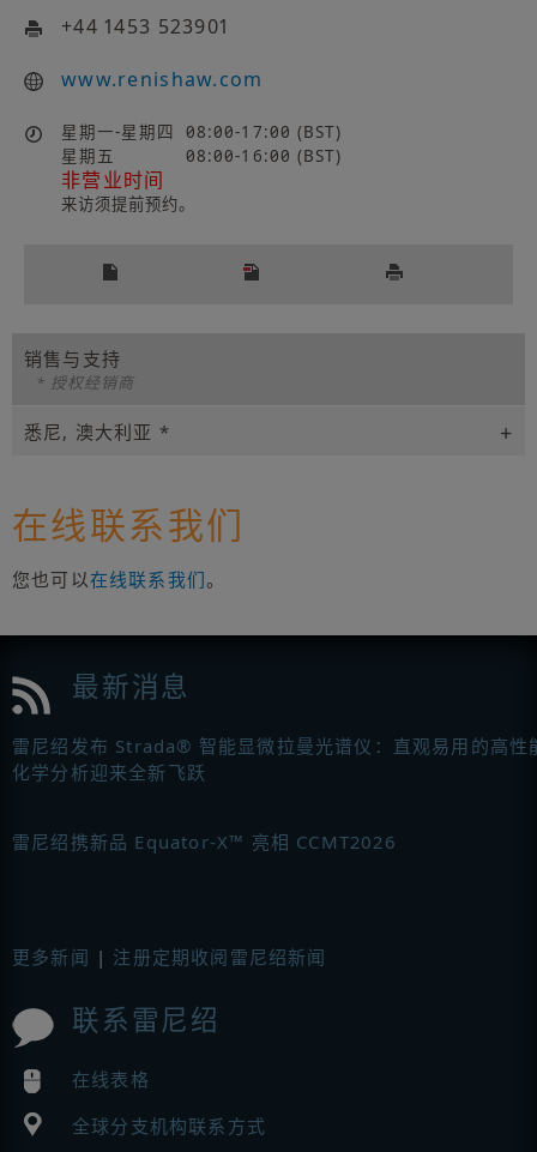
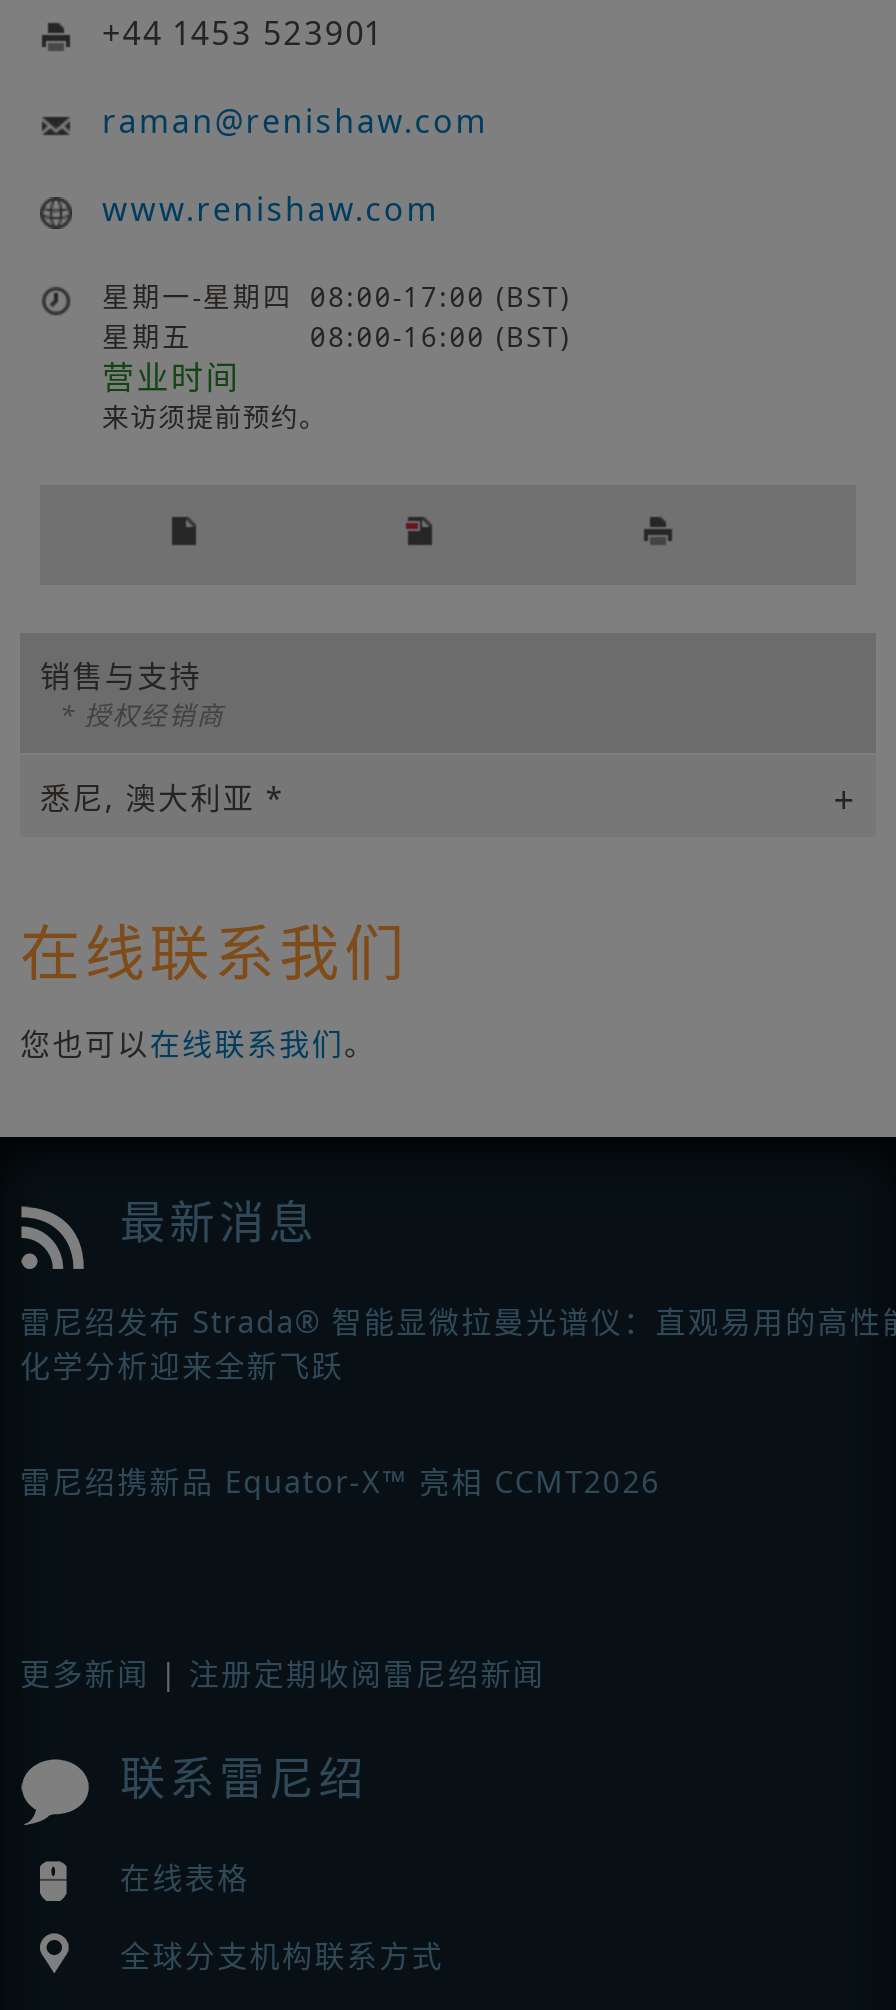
none -> [102,99,488,143] raman@renishaw.com
[61,167,165,193] 非营业时间 -> [102,355,240,399] 营业时间

